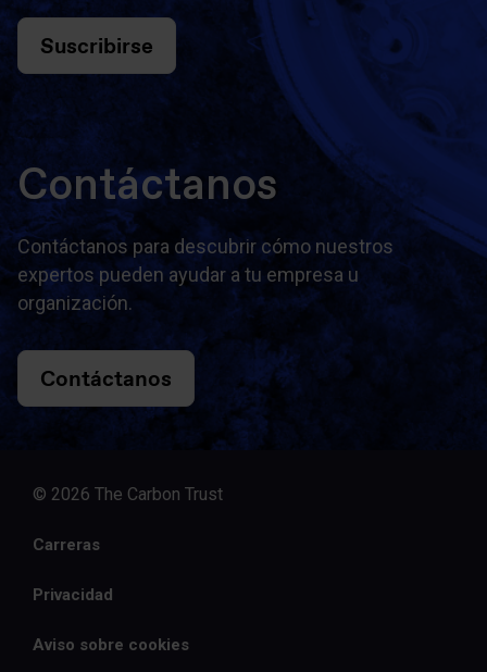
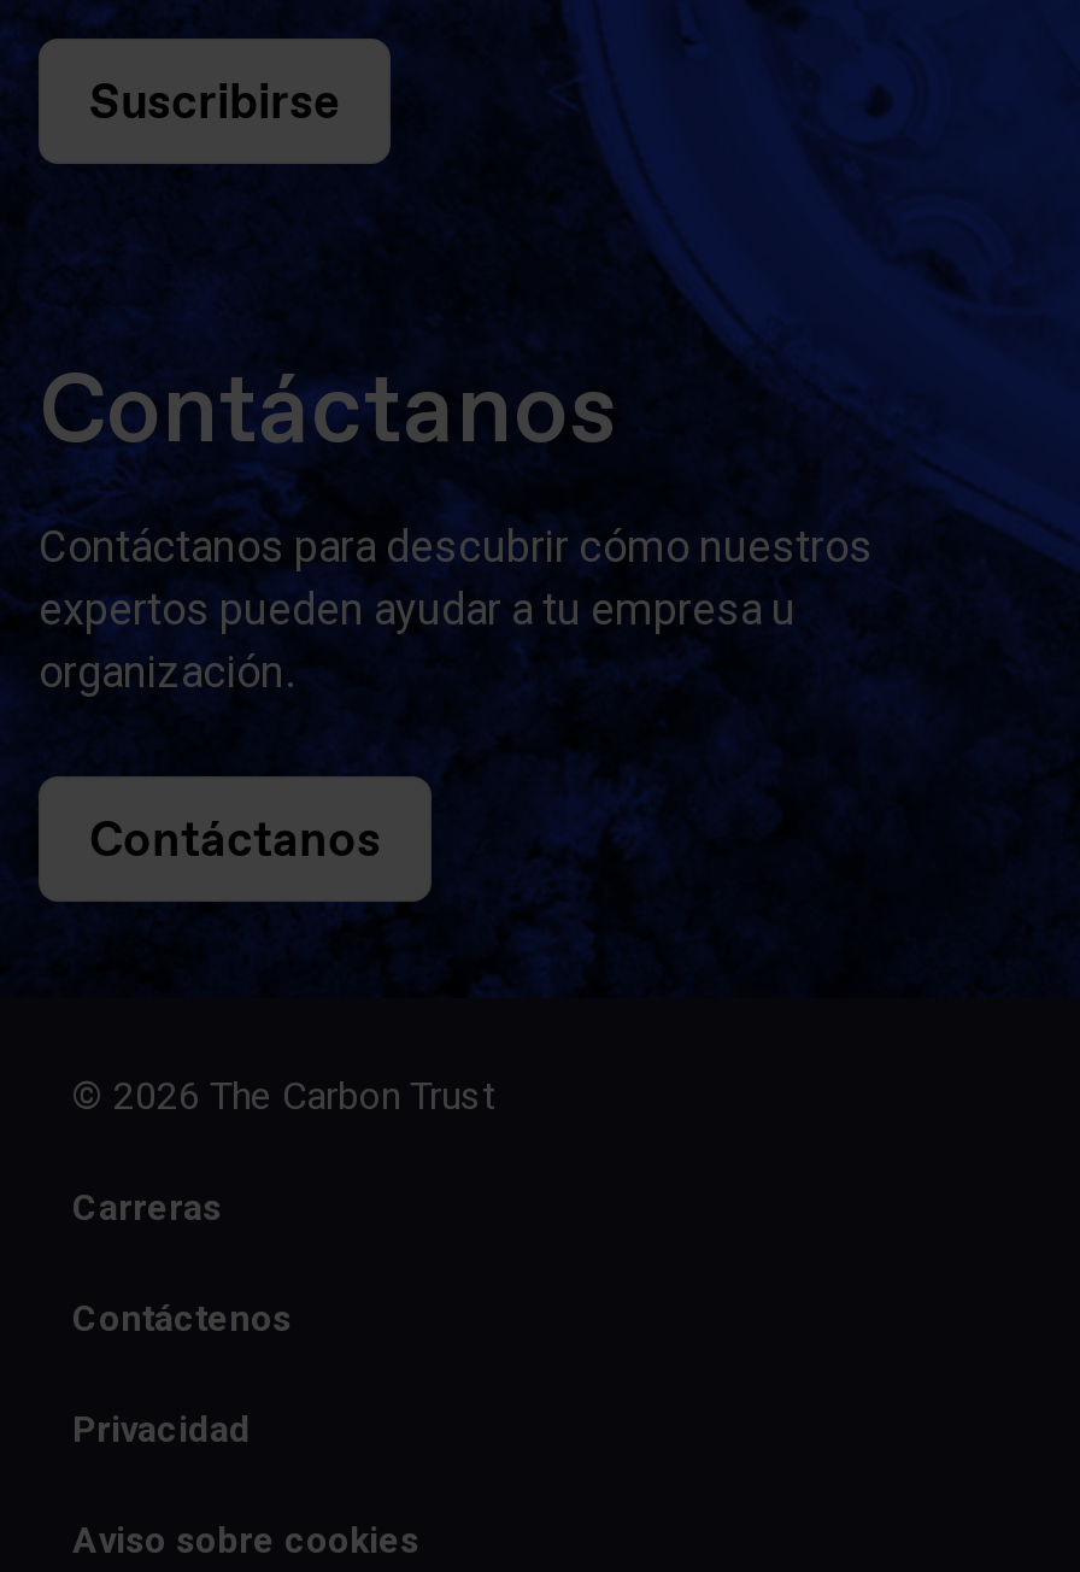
none -> [72,1297,292,1340] Contáctenos

